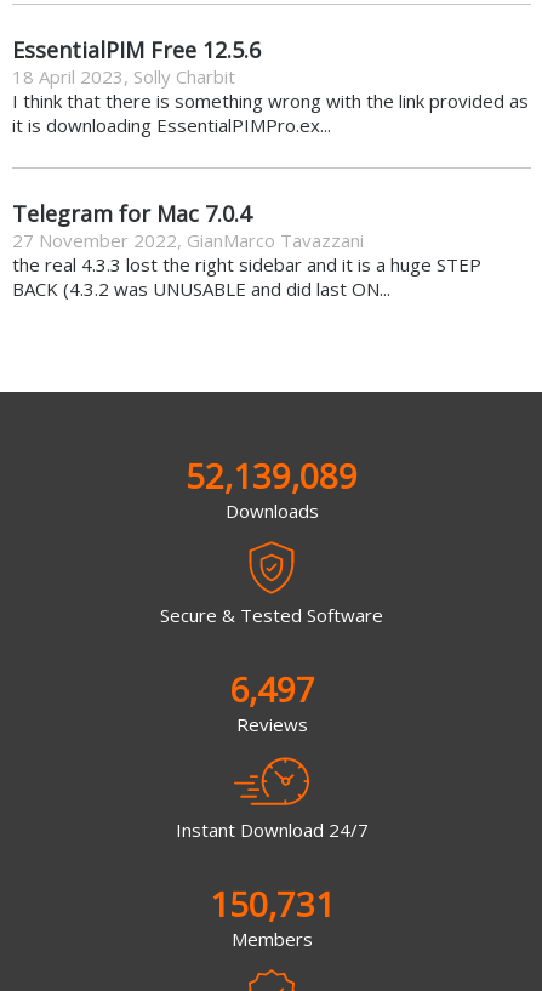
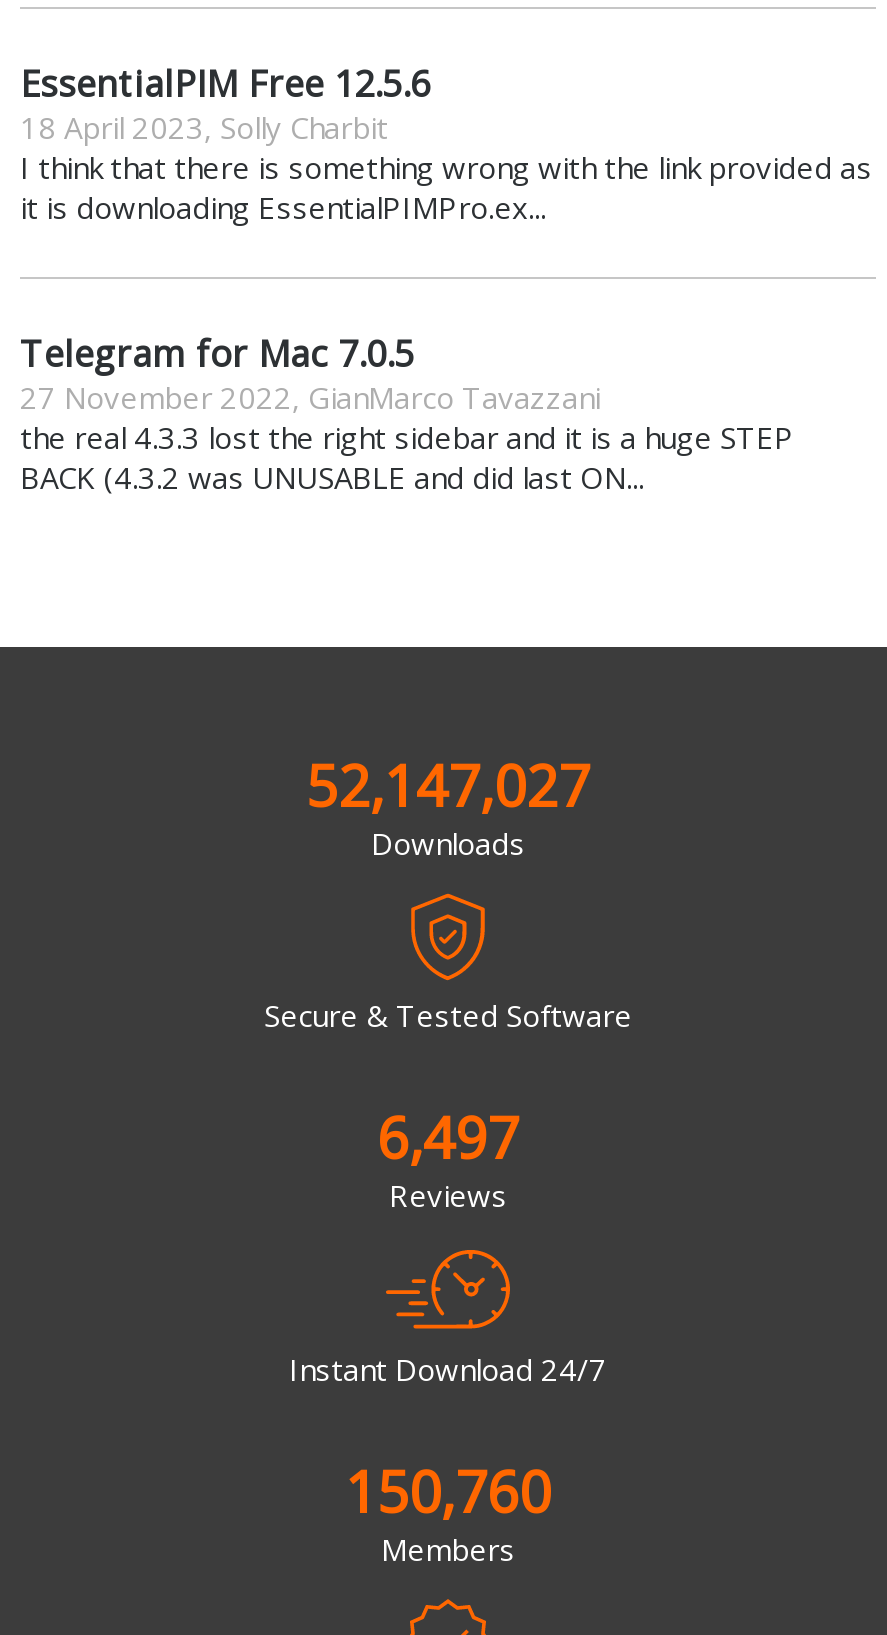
[12,198,251,227] Telegram for Mac 7.0.4 -> [20,328,414,376] Telegram for Mac 7.0.5
[186,452,358,498] 52,139,089 -> [306,746,590,822] 52,147,027
[209,880,334,926] 150,731 -> [345,1452,551,1528] 150,760

